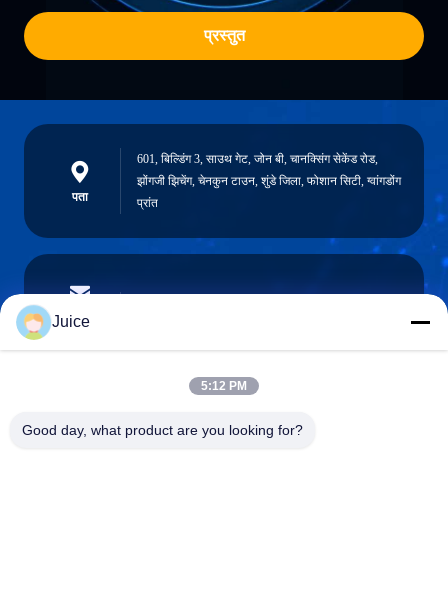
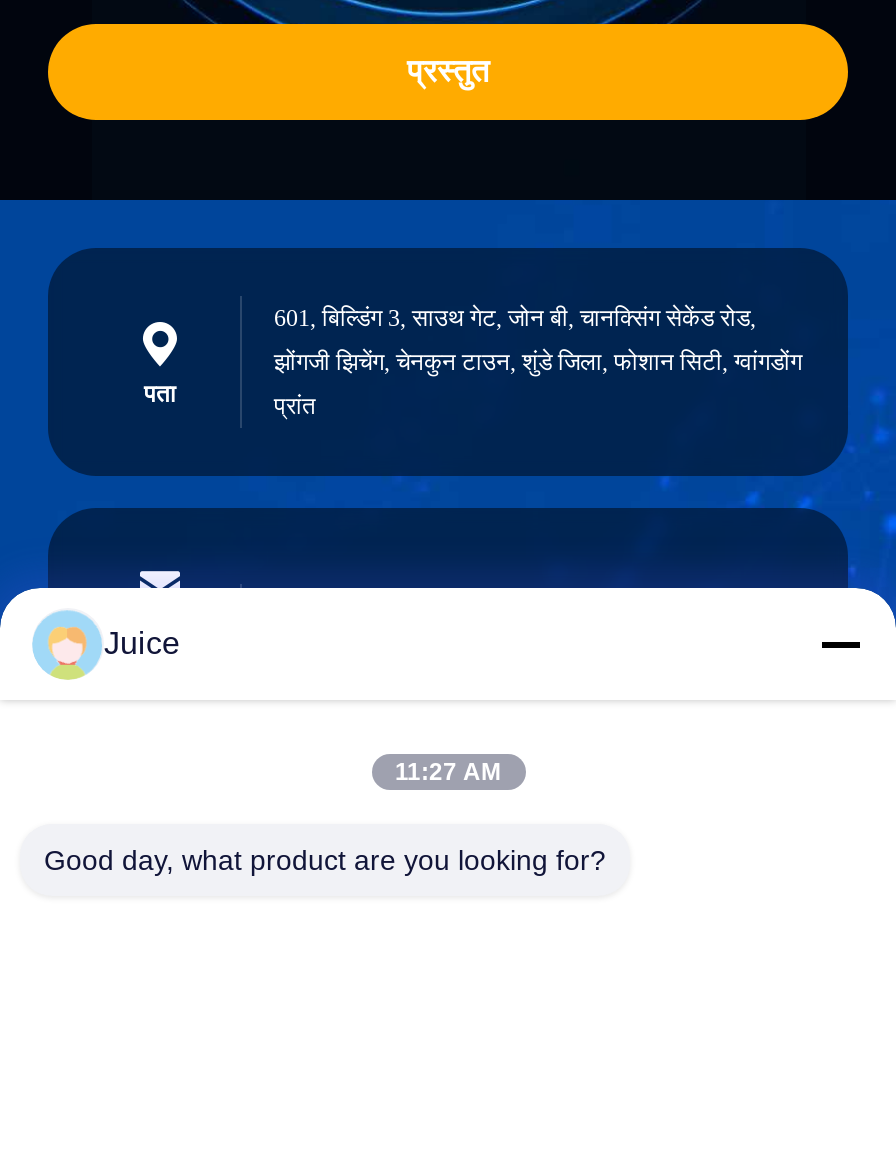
[201,379,247,393] 5:12 PM -> [395,758,501,786] 11:27 AM

